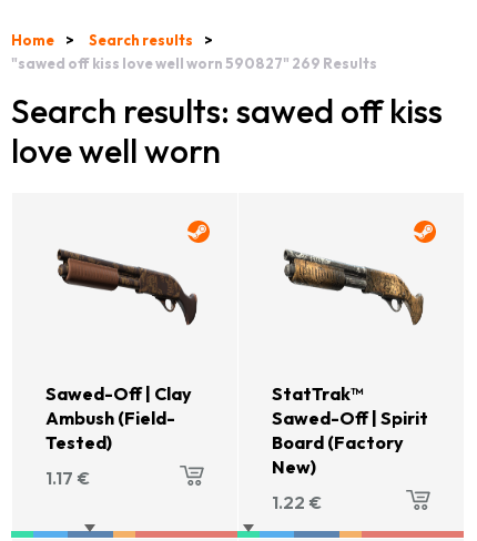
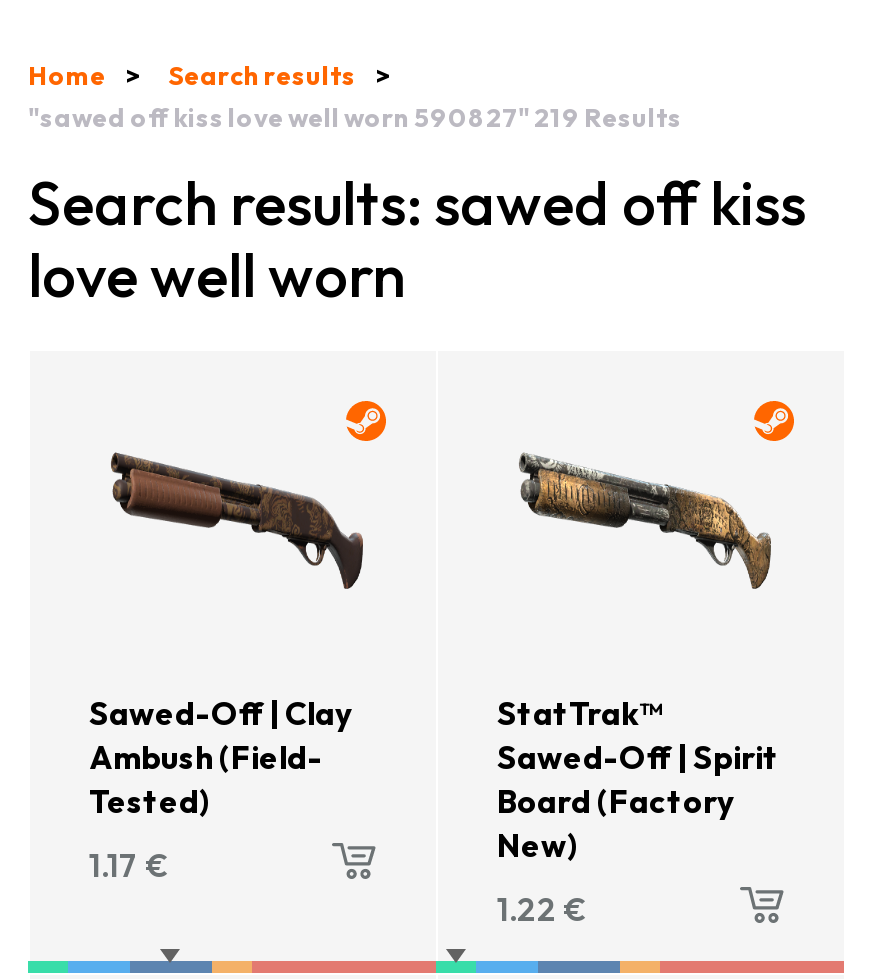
[11,54,377,72] "sawed off kiss love well worn 590827" 269 Results -> [28,101,682,133] "sawed off kiss love well worn 590827" 219 Results

